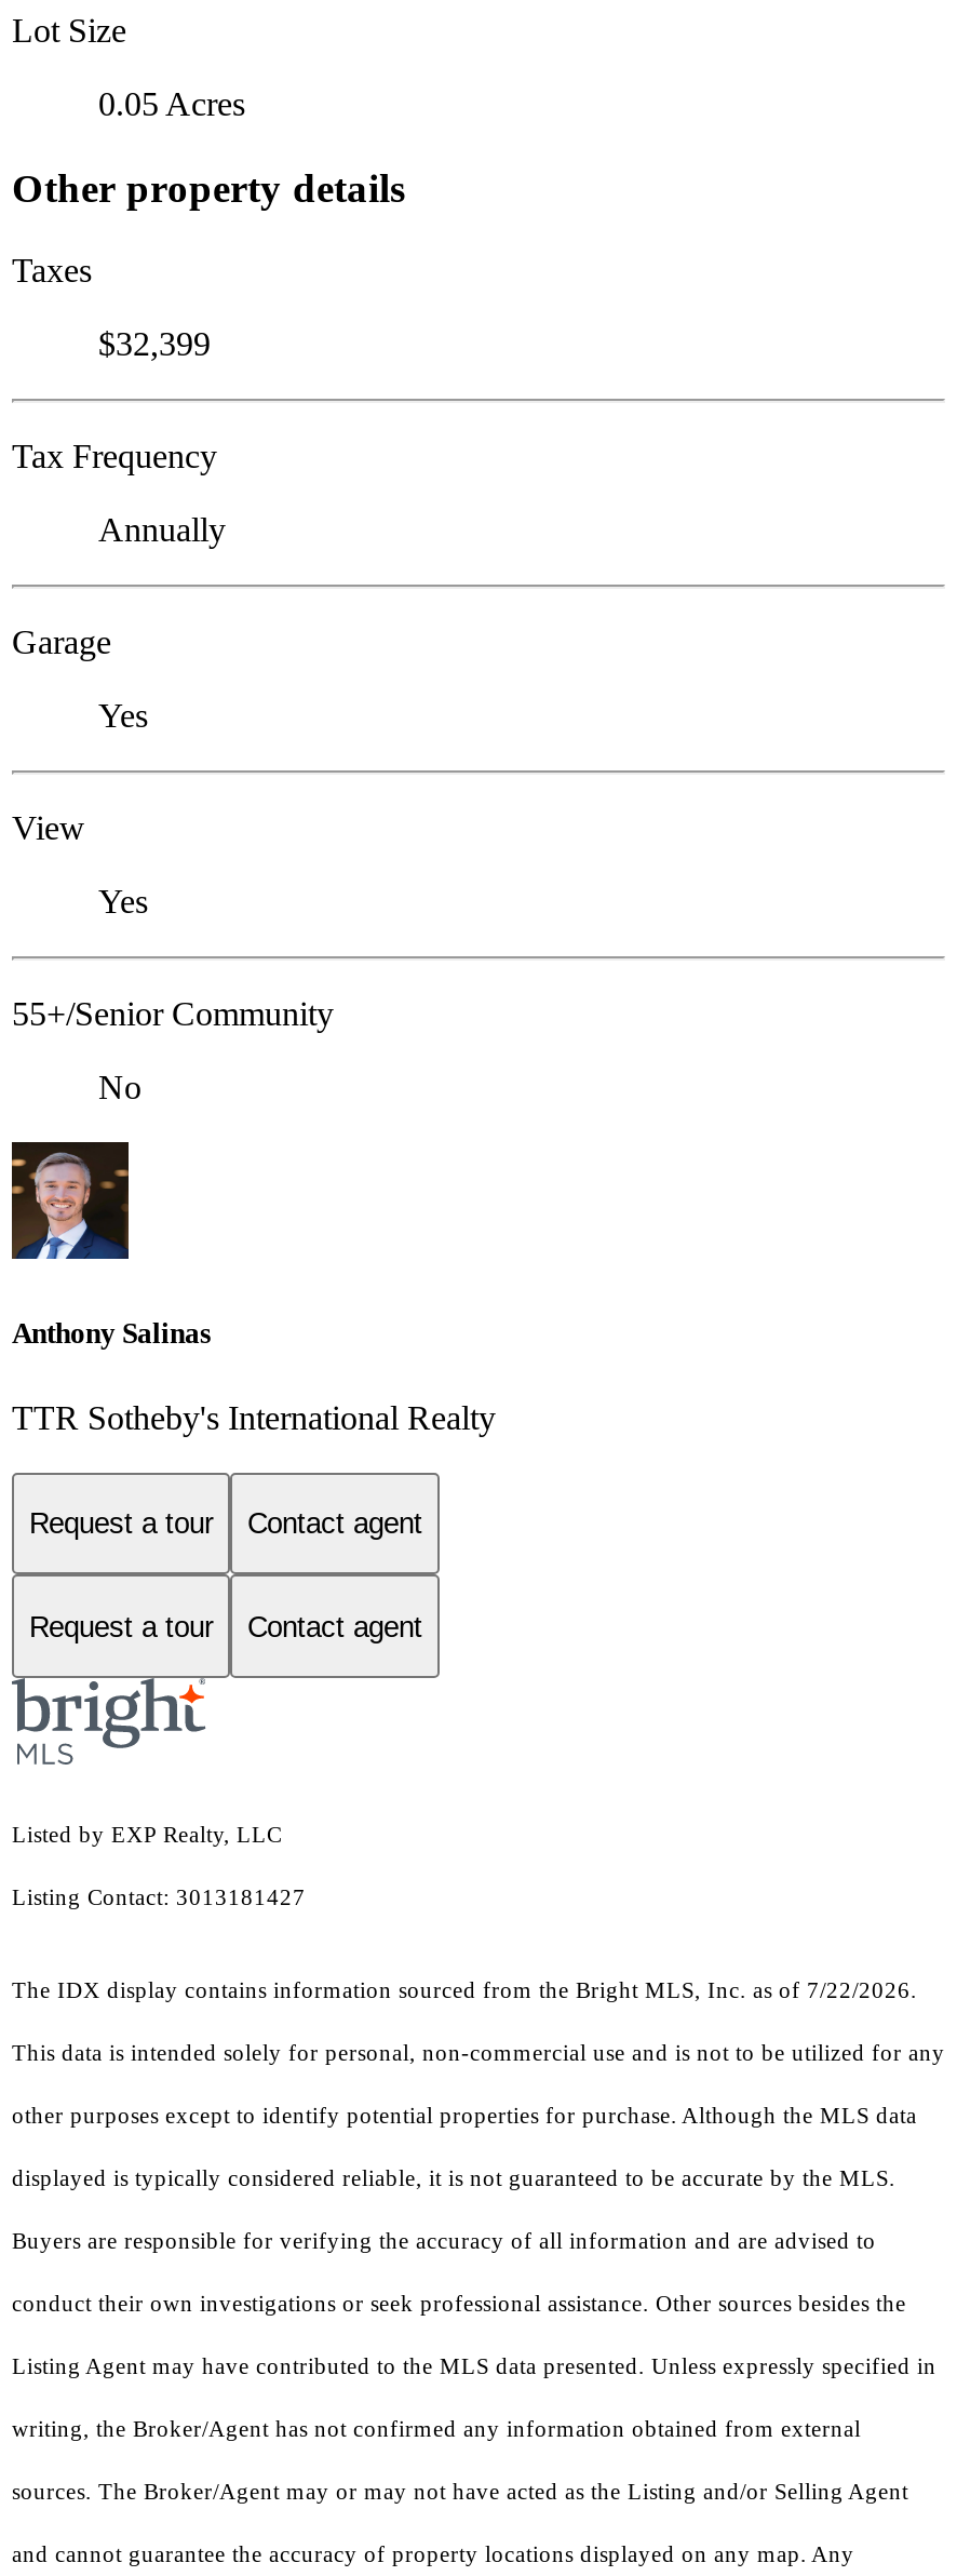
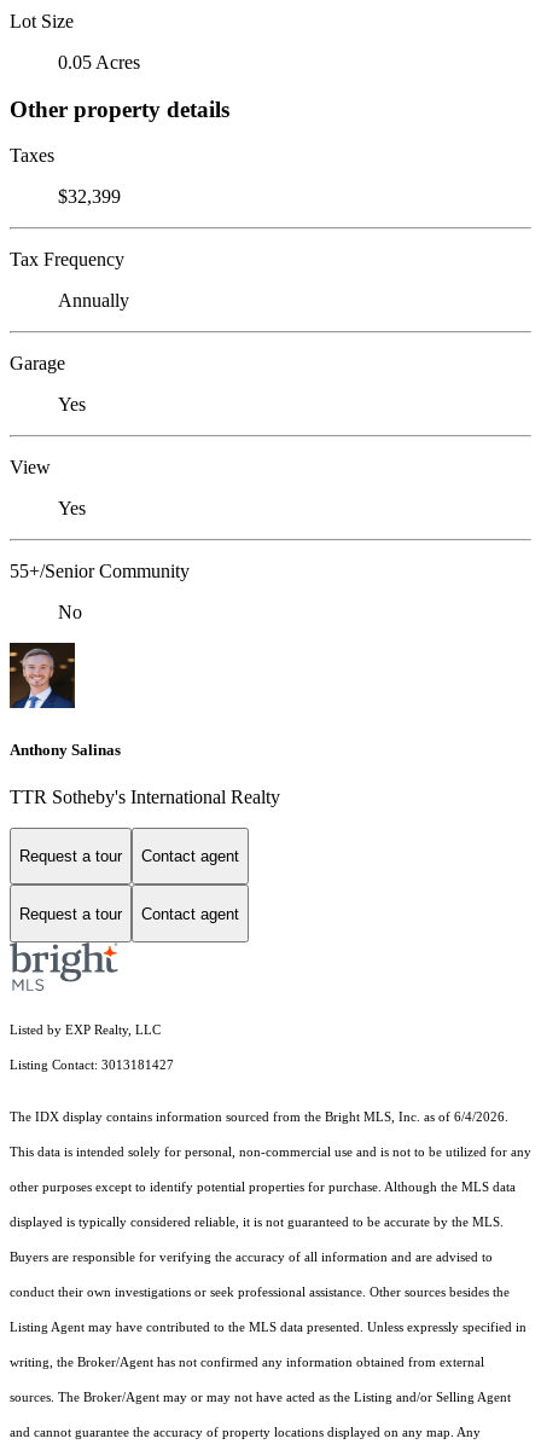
[12,1978,917,2002] The IDX display contains information sourced from the Bright MLS, Inc. as of 7/22/2026. -> [10,1110,508,1124] The IDX display contains information sourced from the Bright MLS, Inc. as of 6/4/2026.

